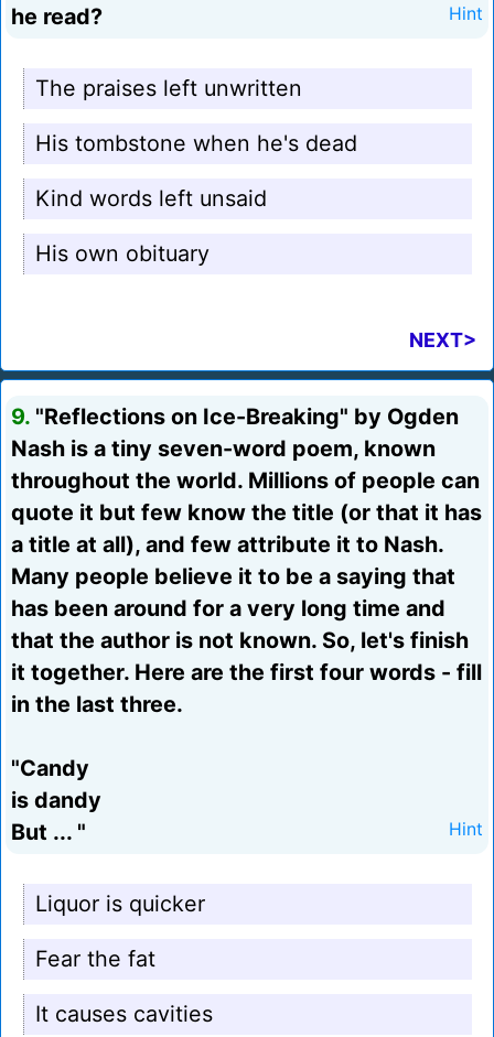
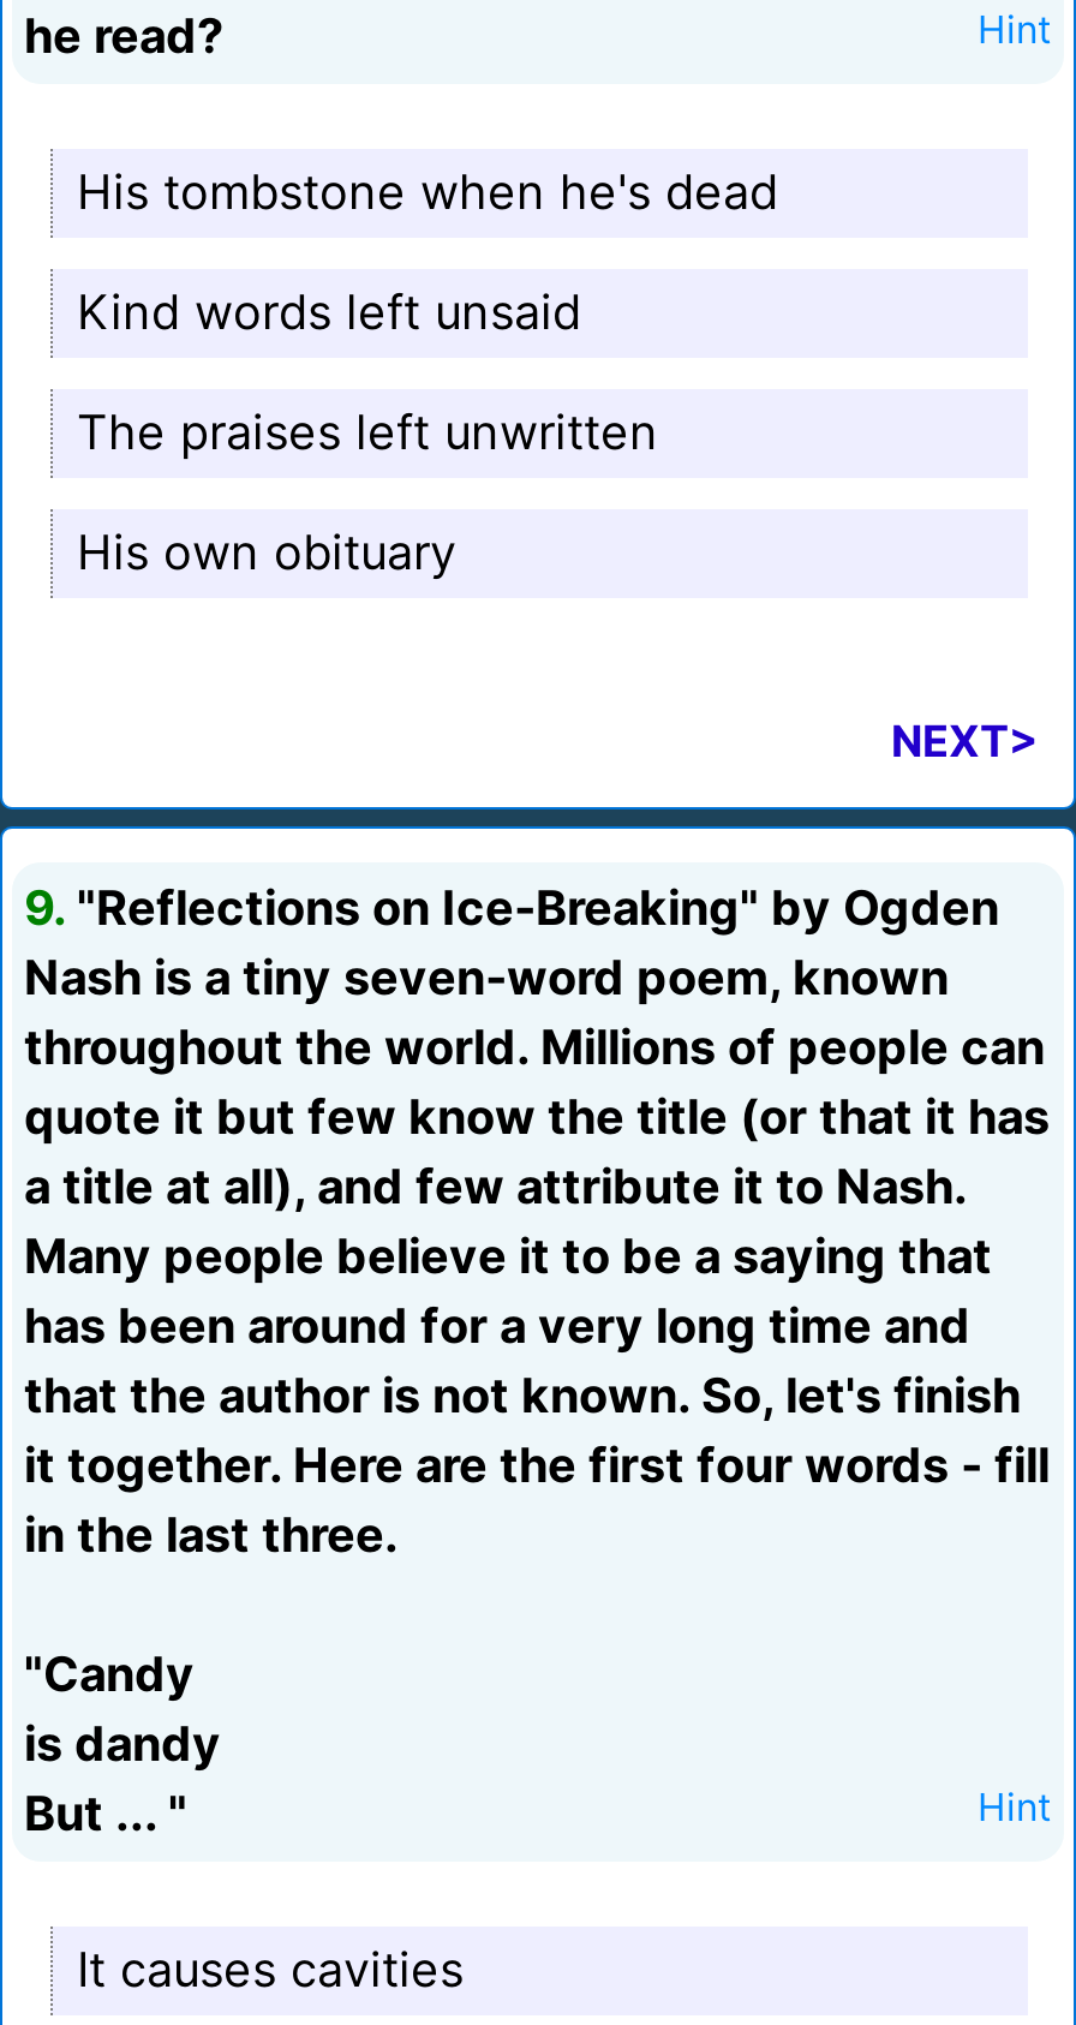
moved [35,75,302,101] -> [77,404,658,461]: The praises left unwritten
[35,890,205,972] Liquor is quicker | Fear the fat -> none

